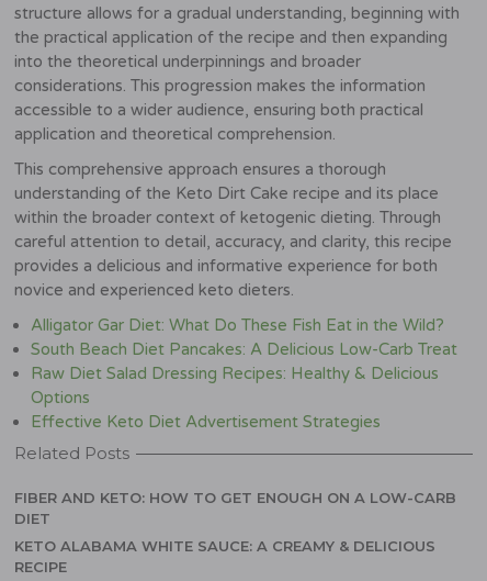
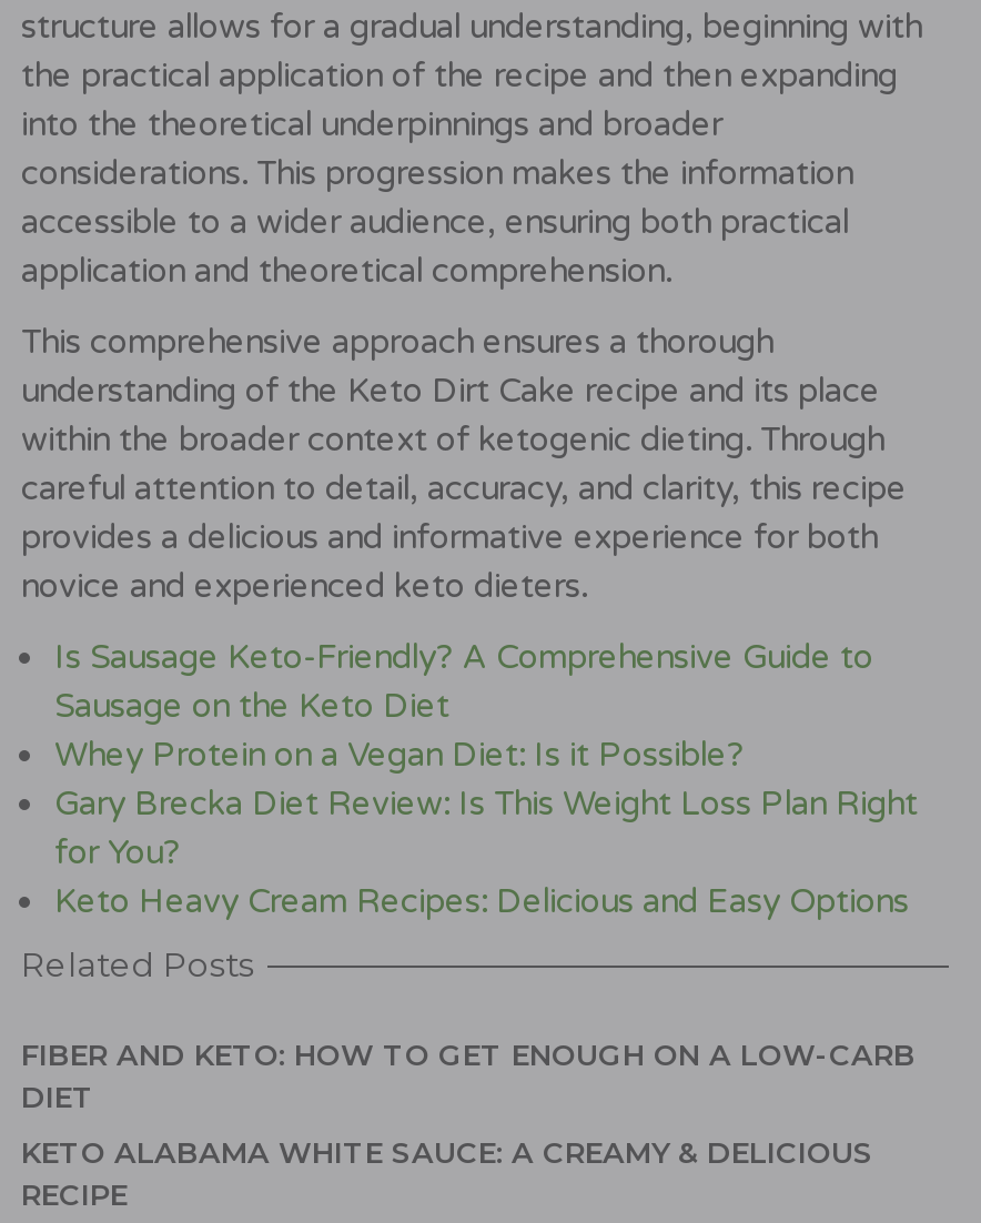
[31,315,457,432] Alligator Gar Diet: What Do These Fish Eat in the Wild? | South Beach Diet Pancakes: A Delicious Low-Carb Treat | Raw Diet Salad Dressing Recipes: Healthy & Delicious | Options | Effective Keto Diet Advertisement Strategies -> [54,637,918,921] Is Sausage Keto-Friendly? A Comprehensive Guide to | Sausage on the Keto Diet | Whey Protein on a Vegan Diet: Is it Possible? | Gary Brecka Diet Review: Is This Weight Loss Plan Right | for You? | Keto Heavy Cream Recipes: Delicious and Easy Options

